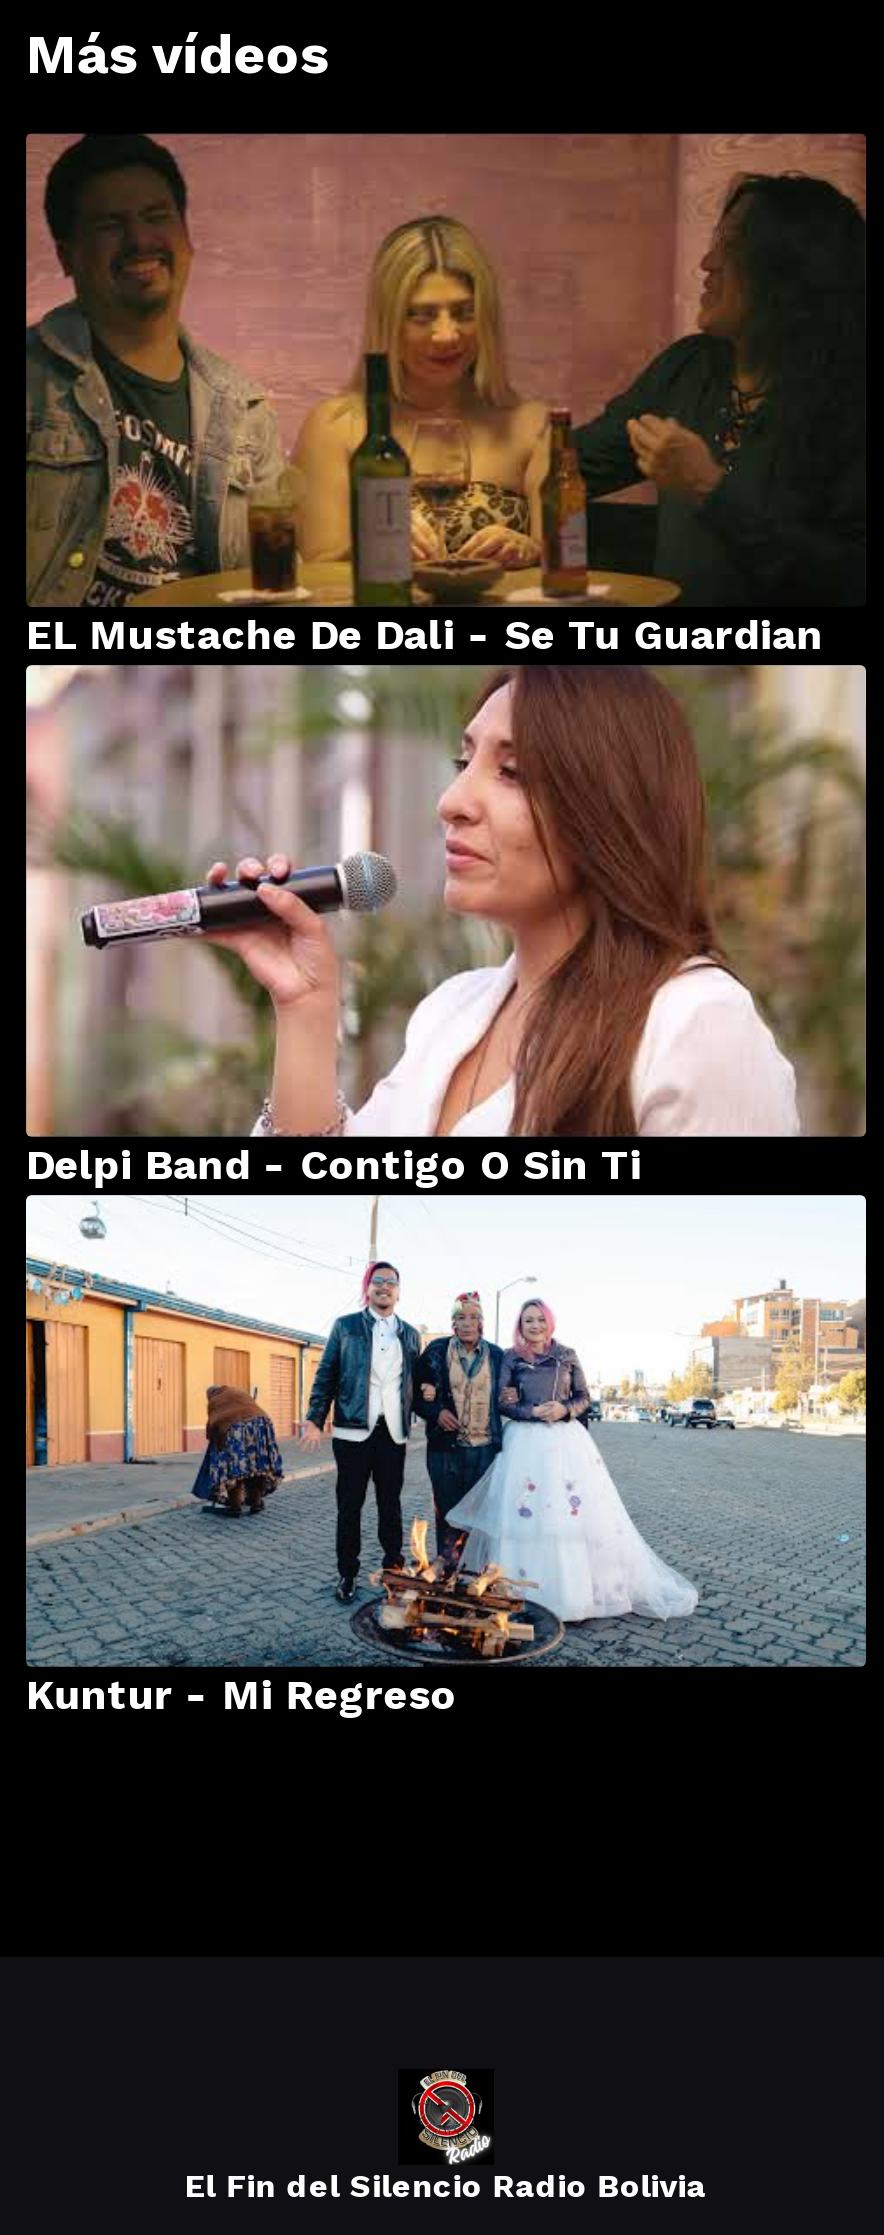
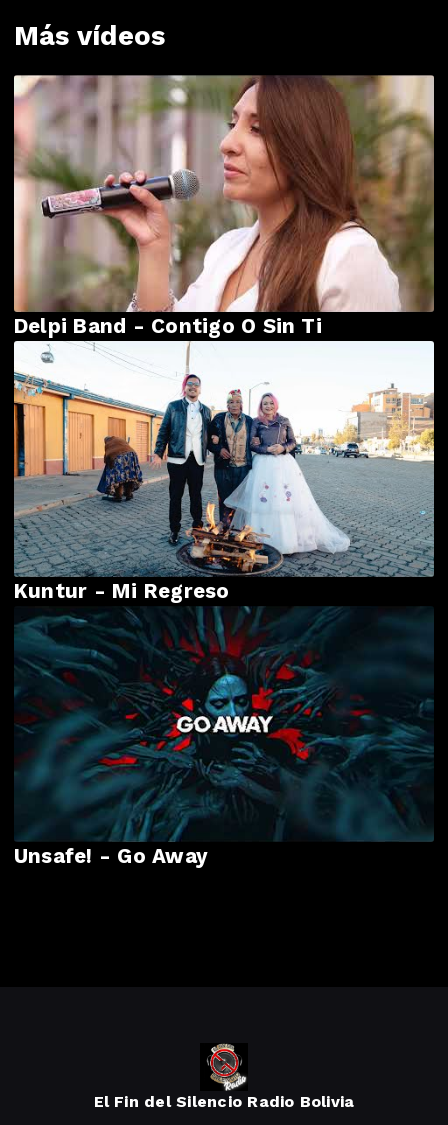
[26,133,866,658] [image] | EL Mustache De Dali - Se Tu Guardian -> none
moved [24,665,868,1719] -> [13,76,435,603]: [image] | Delpi Band - Contigo O Sin Ti | Kuntur - Mi Regreso
none -> [14,606,434,868] [image] | Unsafe! - Go Away

